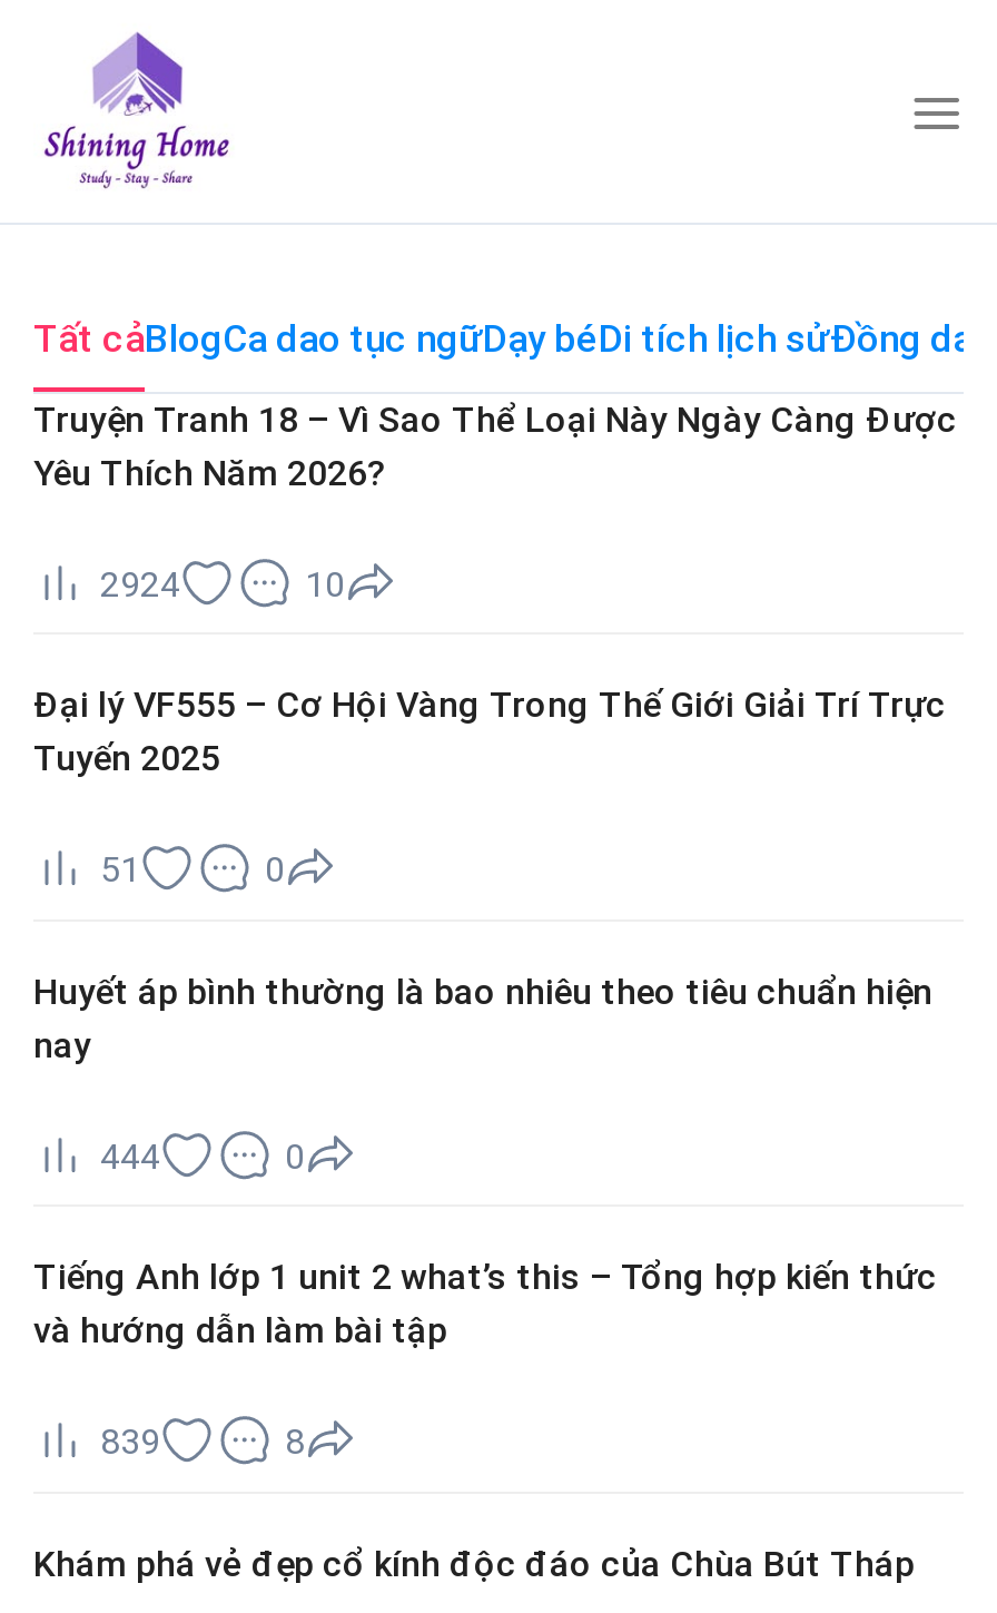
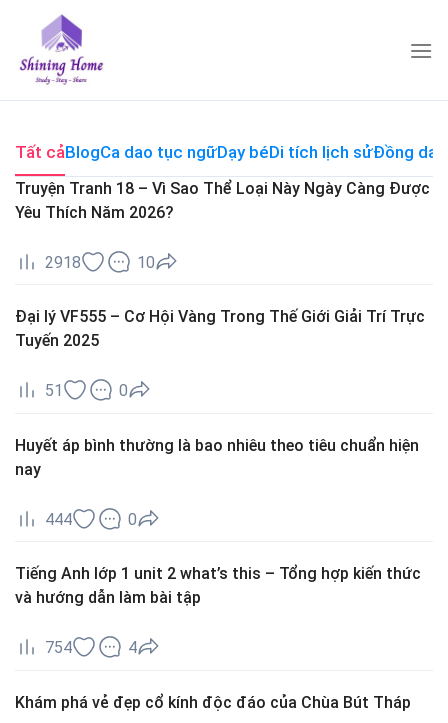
[91,562,180,605] 2924 -> [41,253,81,272] 2918
[91,1421,160,1464] 839 -> [41,638,72,657] 754
[276,1421,305,1464] 8 -> [124,638,137,657] 4

